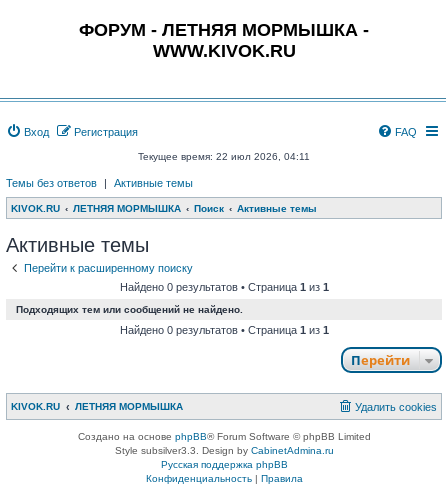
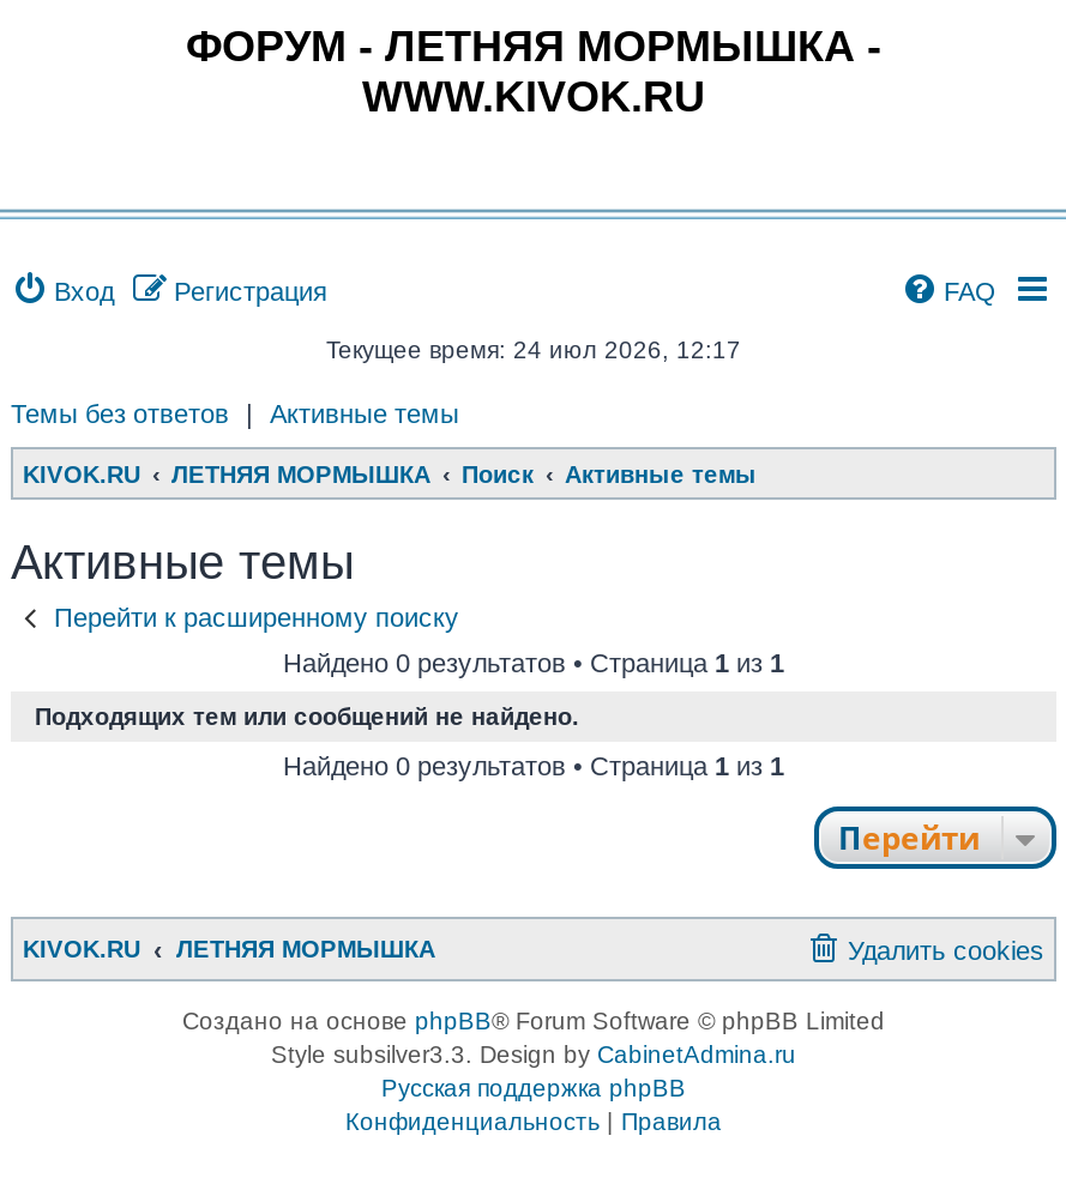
[138,151,310,162] Текущее время: 22 июл 2026, 04:11 -> [326,337,741,363] Текущее время: 24 июл 2026, 12:17

